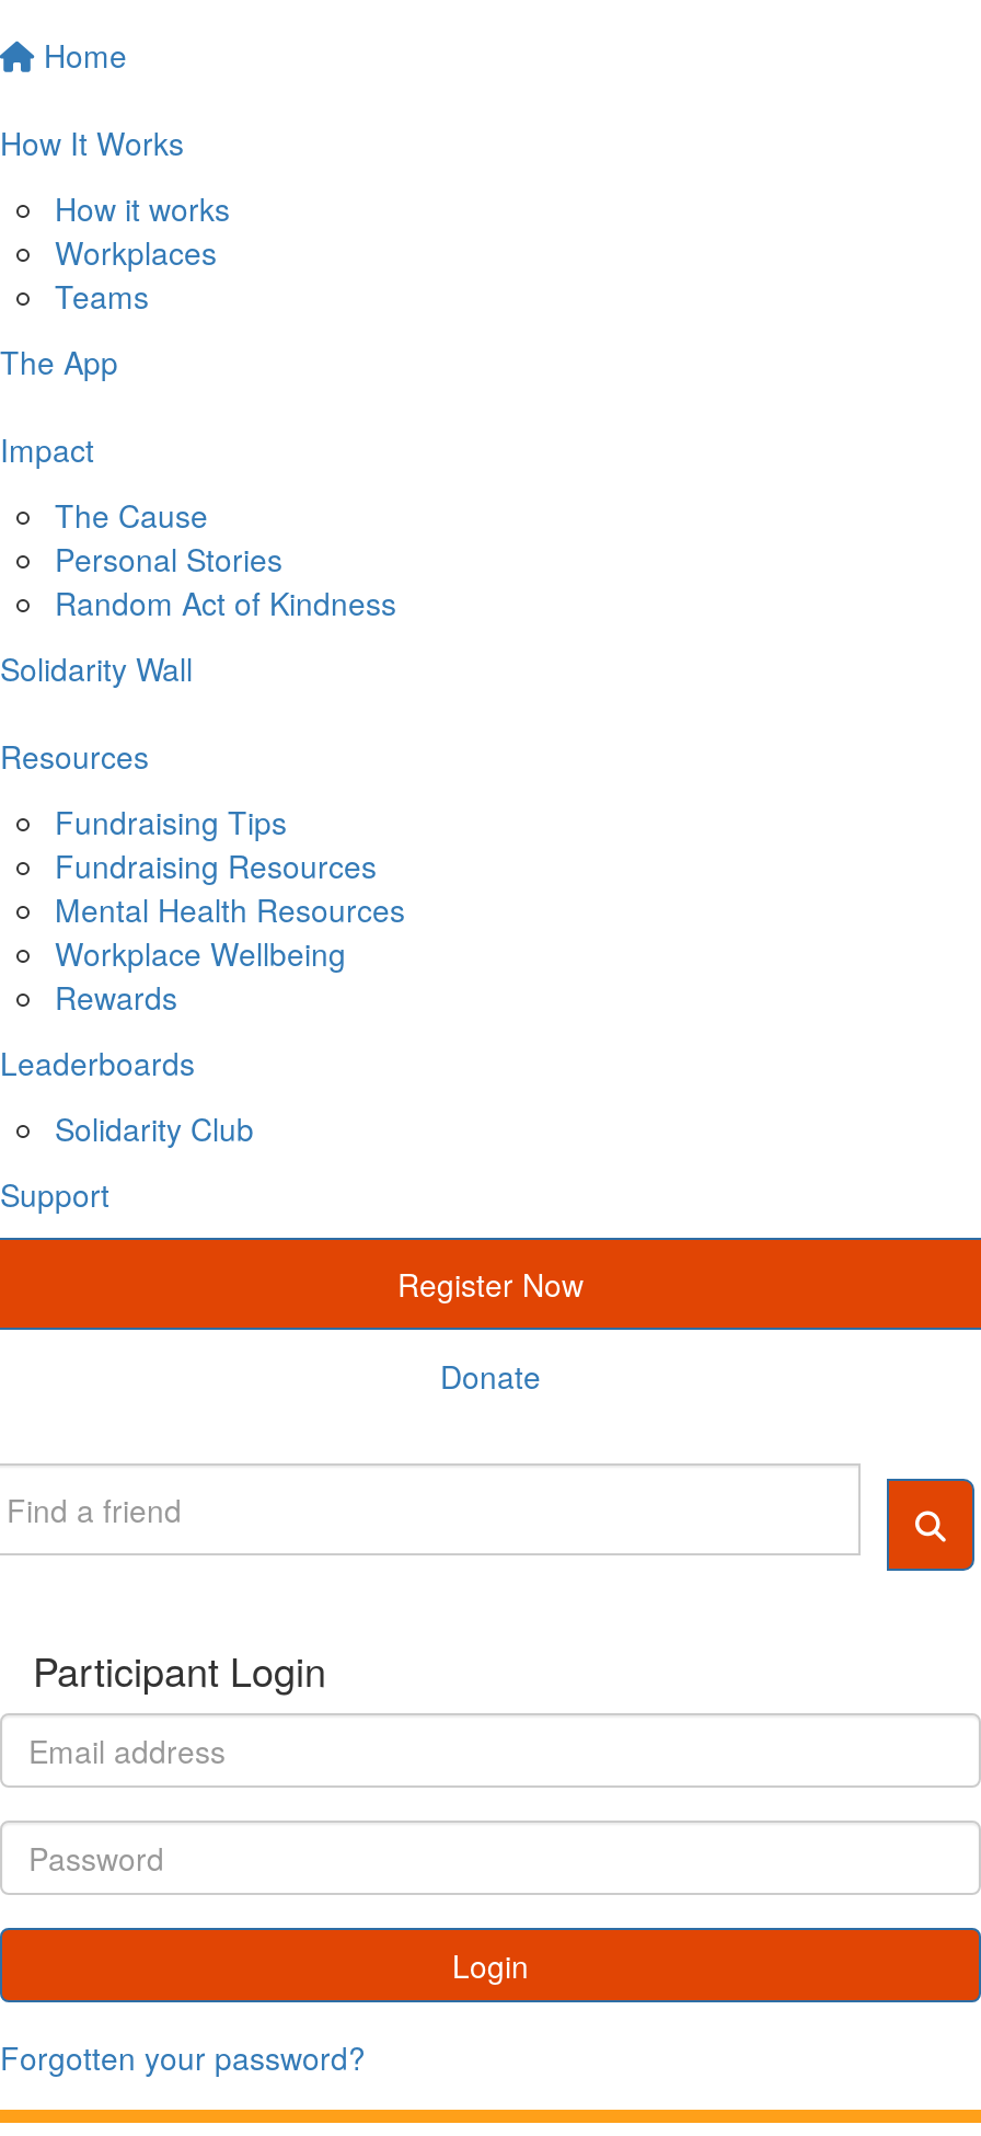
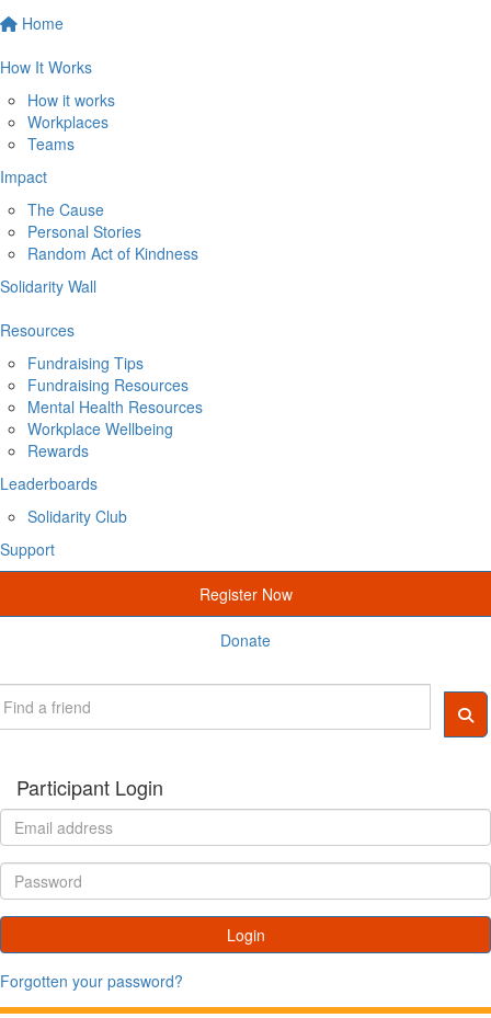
[0,338,118,382] The App -> none

